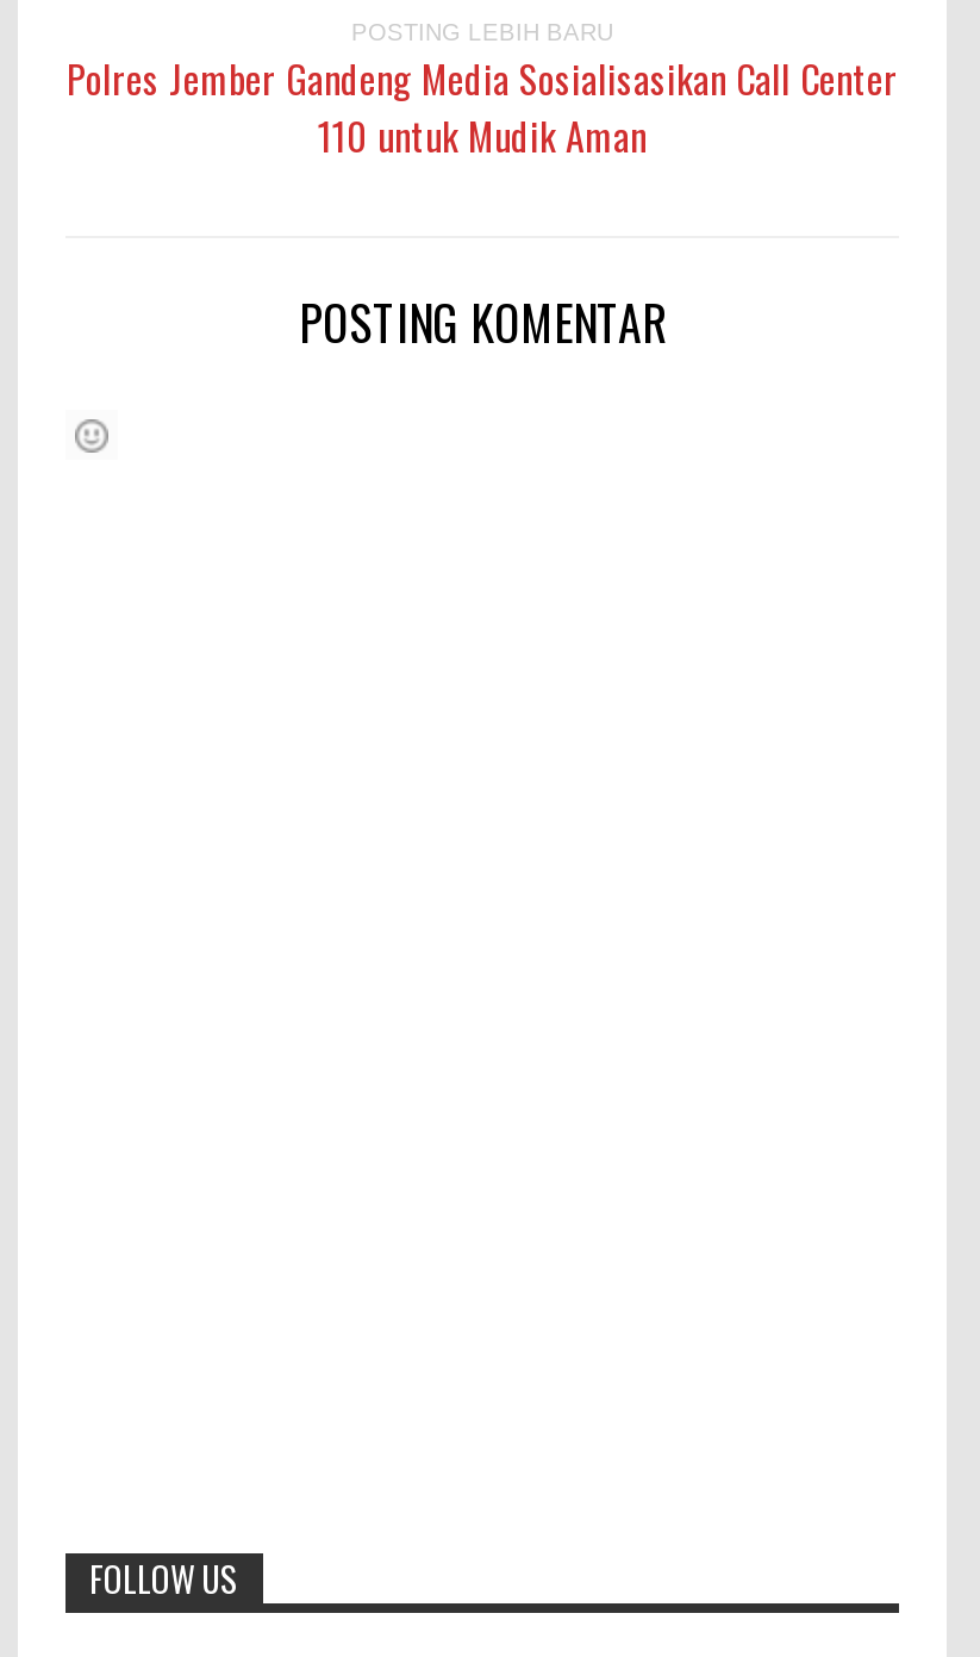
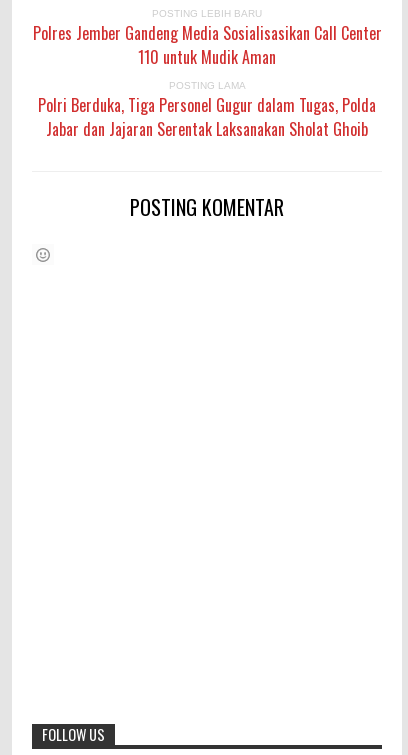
none -> [38,80,376,141] POSTING LAMA | Polri Berduka, Tiga Personel Gugur dalam Tugas, Polda | Jabar dan Jajaran Serentak Laksanakan Sholat Ghoib

